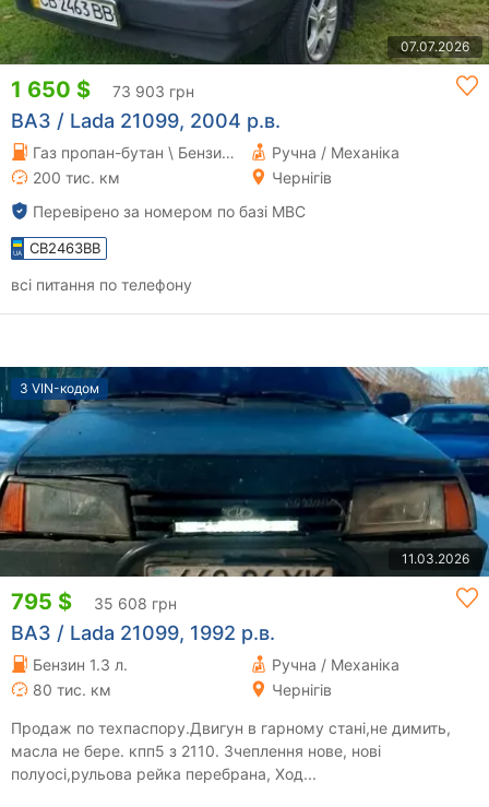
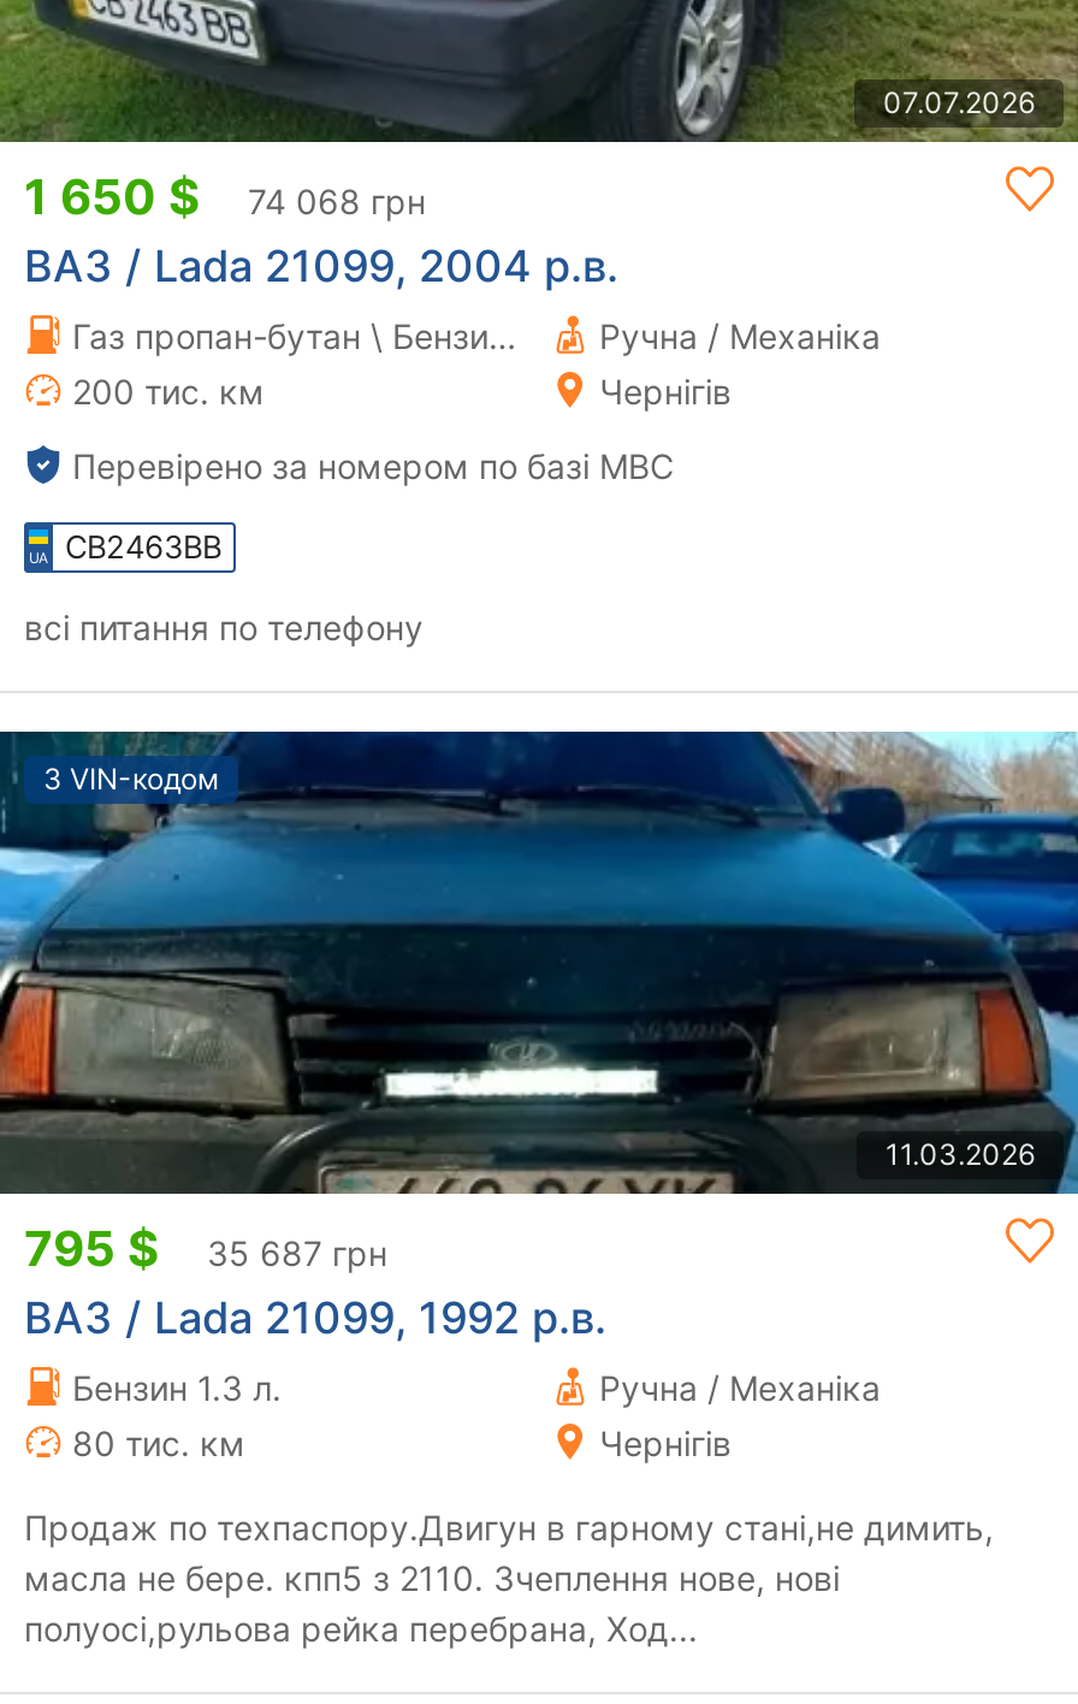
[11,76,194,102] 1 650 $ 73 903 грн -> [24,168,426,225] 1 650 $ 74 068 грн
[11,588,177,614] 795 $ 35 608 грн -> [24,1219,387,1277] 795 $ 35 687 грн

